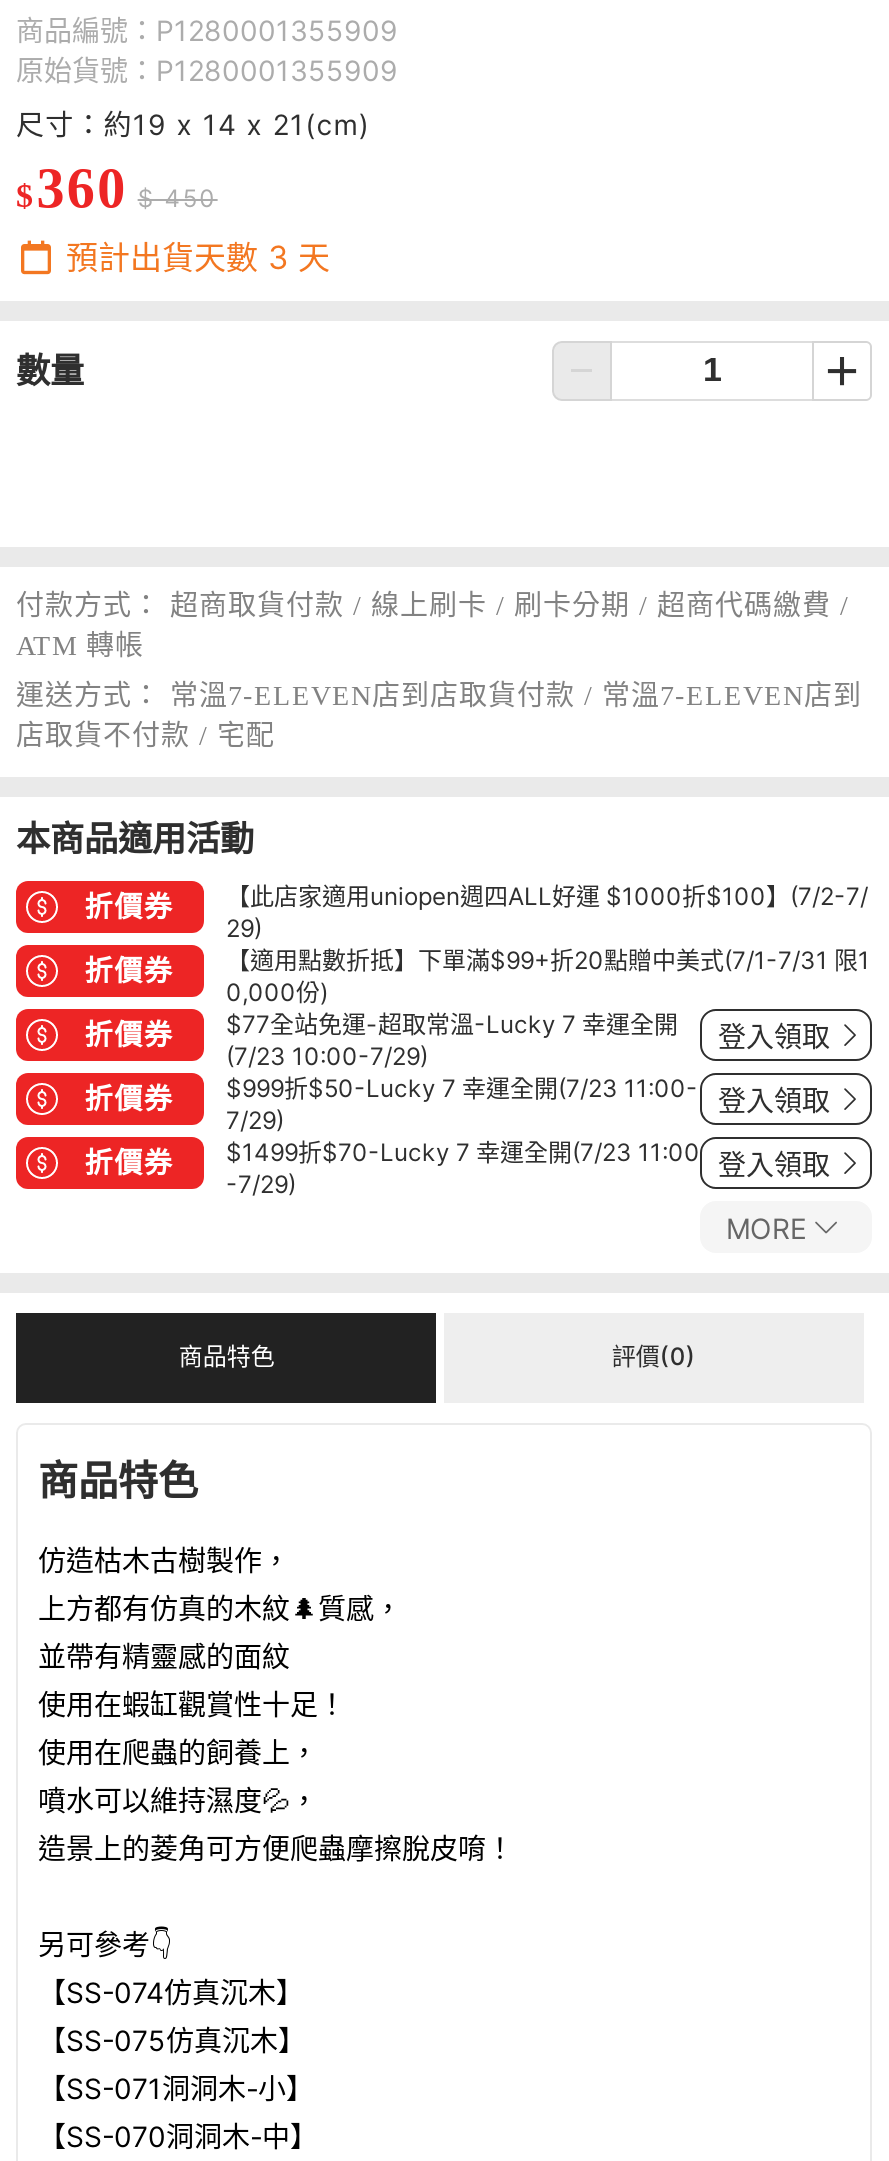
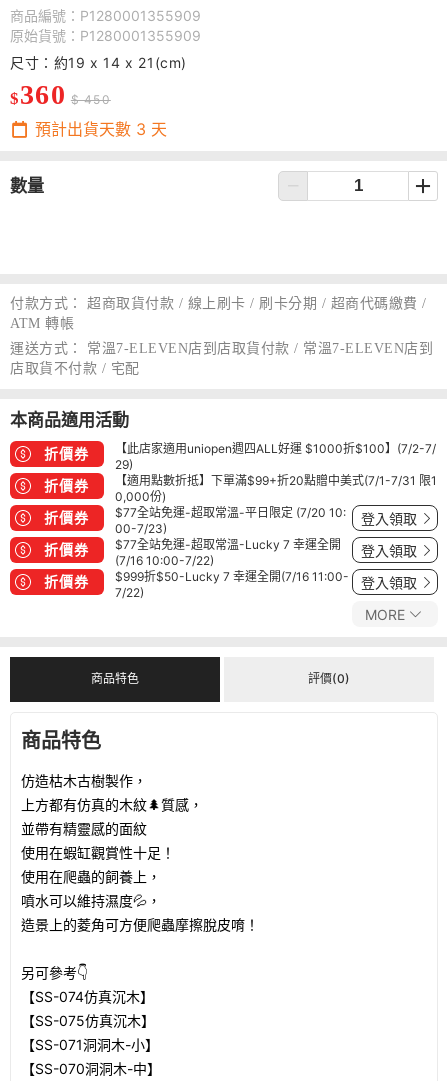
moved [226,1008,678,1038] -> [115,537,341,552]: $77全站免運-超取常溫-Lucky 7 幸運全開
[226,1040,428,1070] (7/23 10:00-7/29) -> [115,505,346,536] $77全站免運-超取常溫-平日限定 (7/20 10: | 00-7/23)
[226,1072,698,1134] $999折$50-Lucky 7 幸運全開(7/23 11:00- | 7/29) -> [115,553,214,568] (7/16 10:00-7/22)
[226,1136,700,1166] $1499折$70-Lucky 7 幸運全開(7/23 11:00 -> [115,569,349,584] $999折$50-Lucky 7 幸運全開(7/16 11:00-
[226,1168,296,1198] -7/29) -> [115,585,144,600] 7/22)

